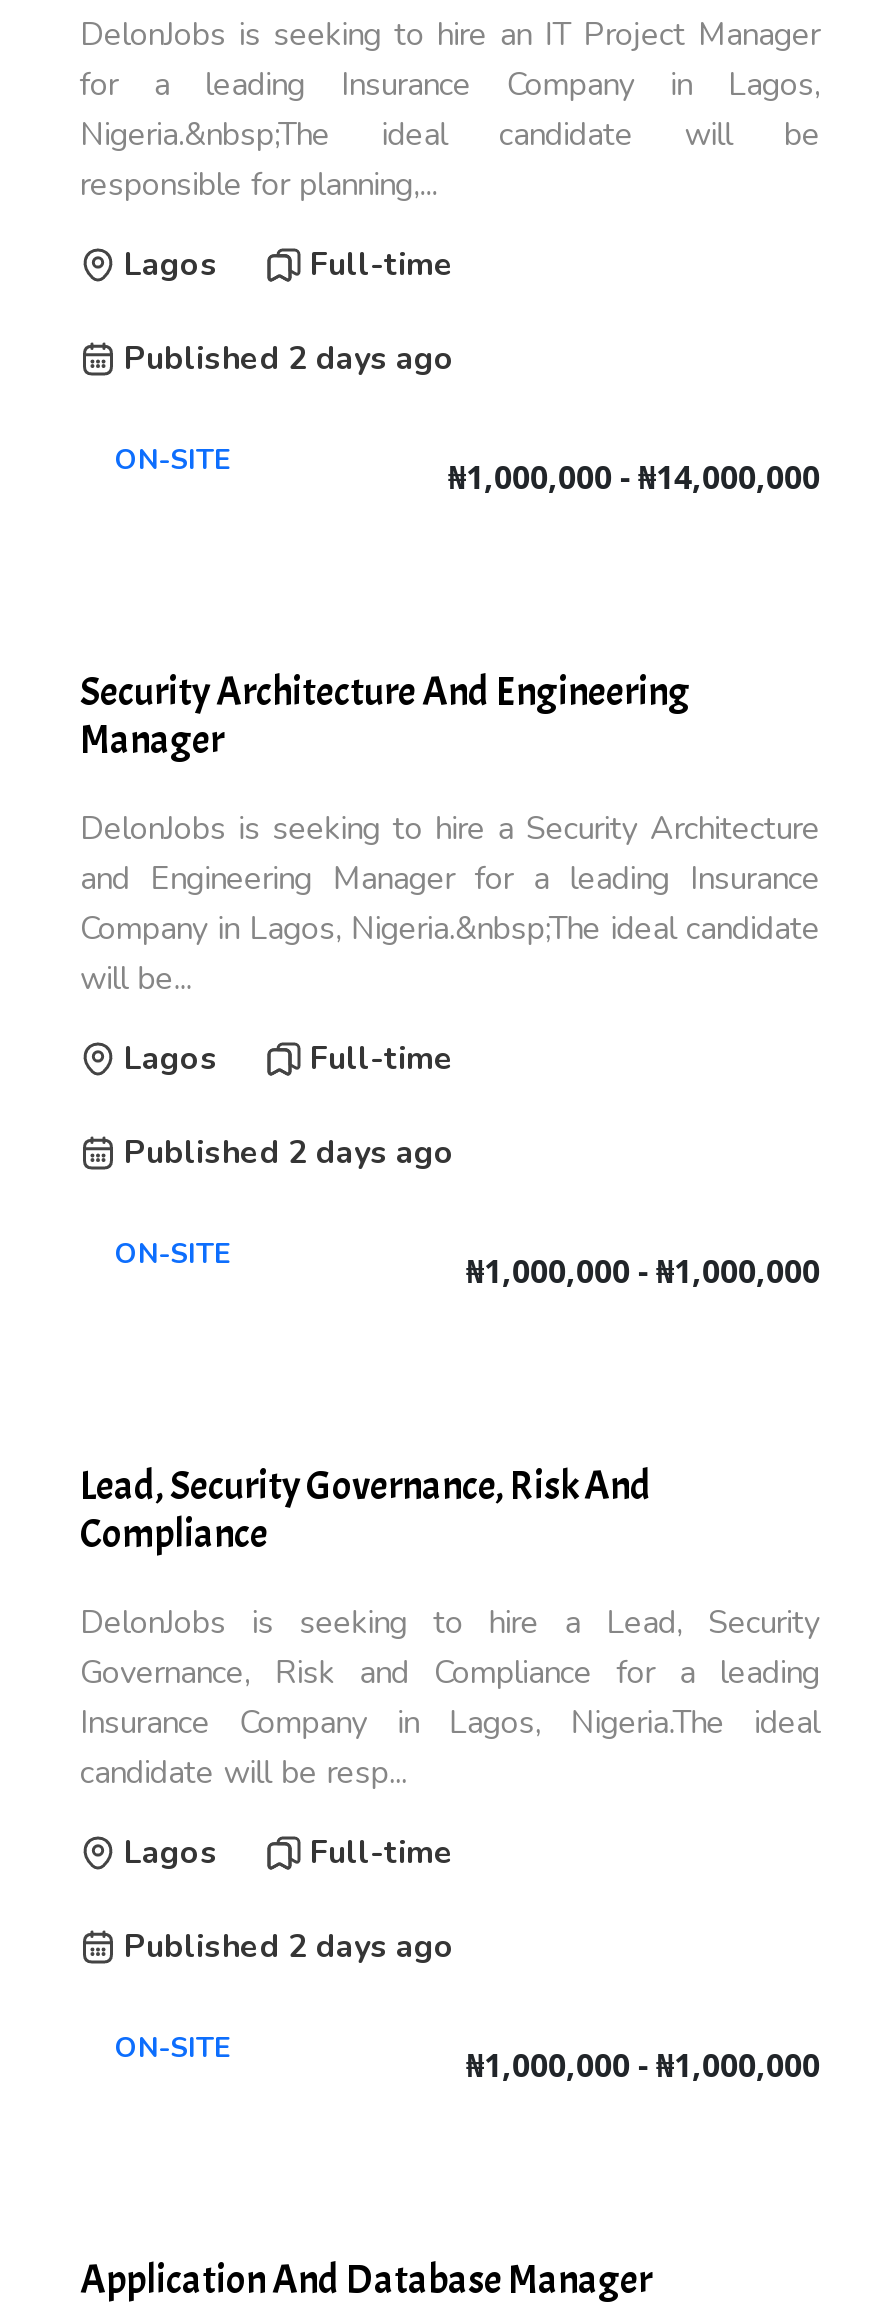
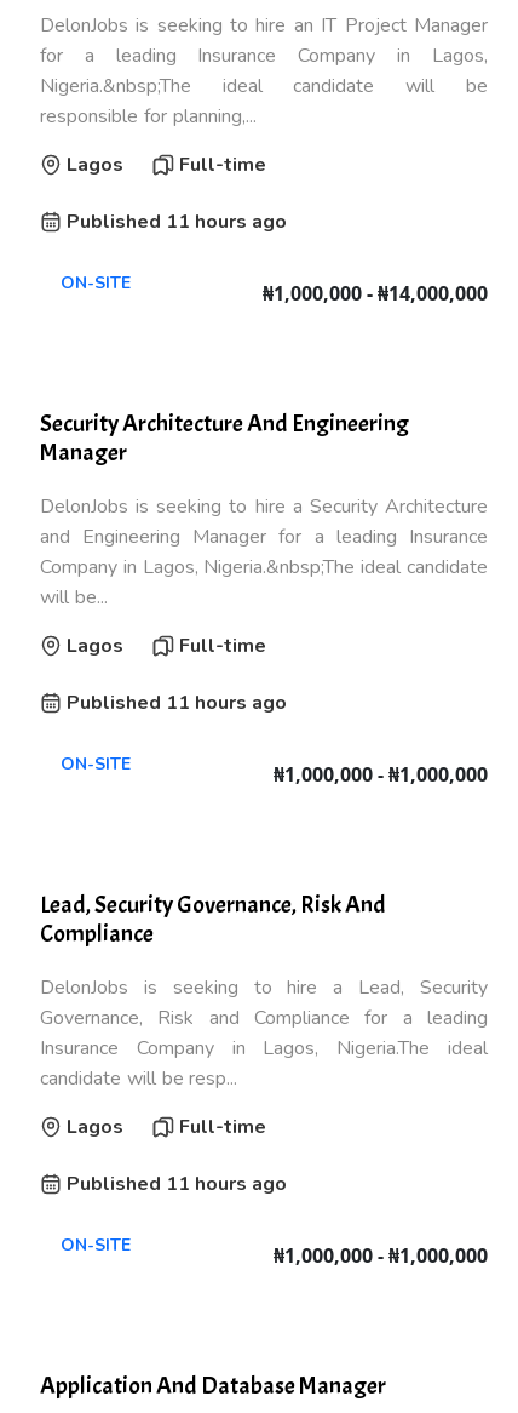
[124,337,454,381] Published 2 days ago -> [67,208,287,235] Published 11 hours ago
[124,1131,454,1175] Published 2 days ago -> [67,690,287,716] Published 11 hours ago
[124,1925,454,1969] Published 2 days ago -> [67,1171,287,1197] Published 11 hours ago

